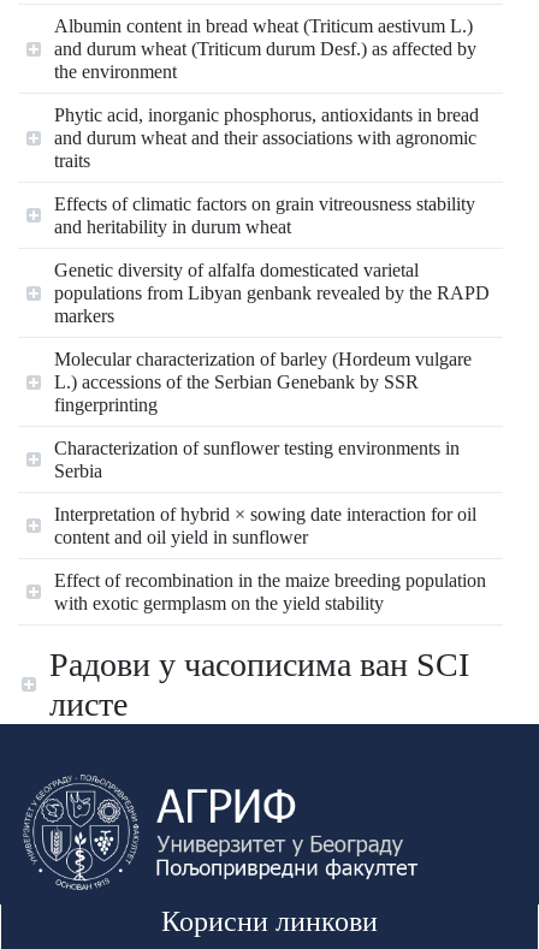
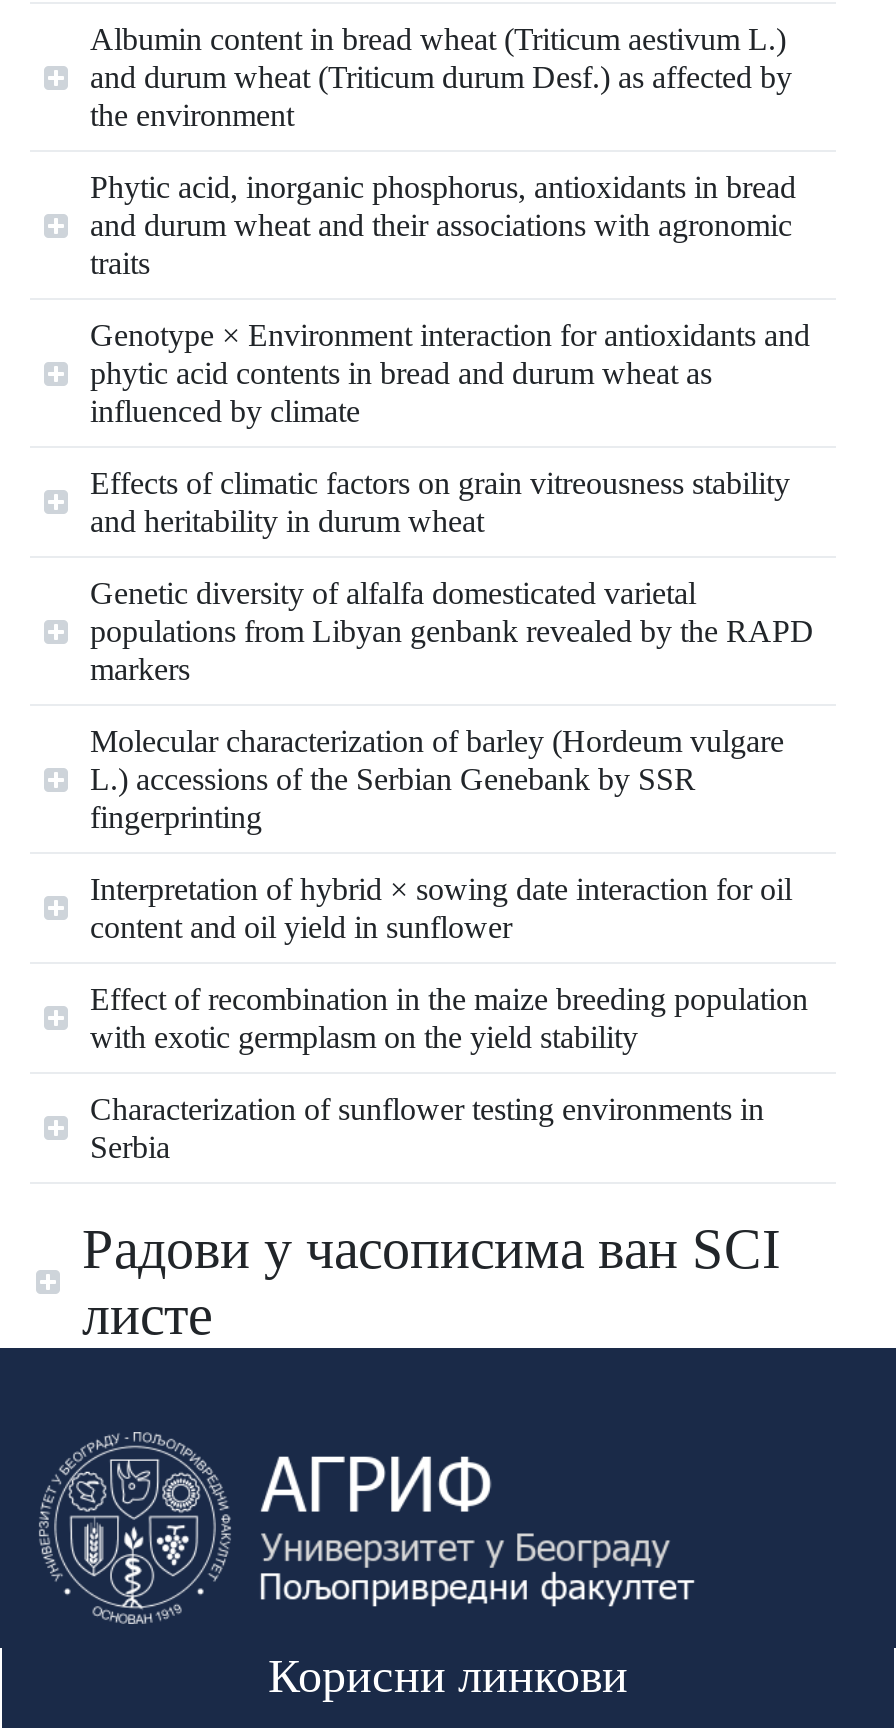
none -> [90,318,810,428] Genotype × Environment interaction for antioxidants and | phytic acid contents in bread and durum wheat as | influenced by climate
moved [54,438,460,481] -> [90,1092,764,1164]: Characterization of sunflower testing environments in | Serbia

